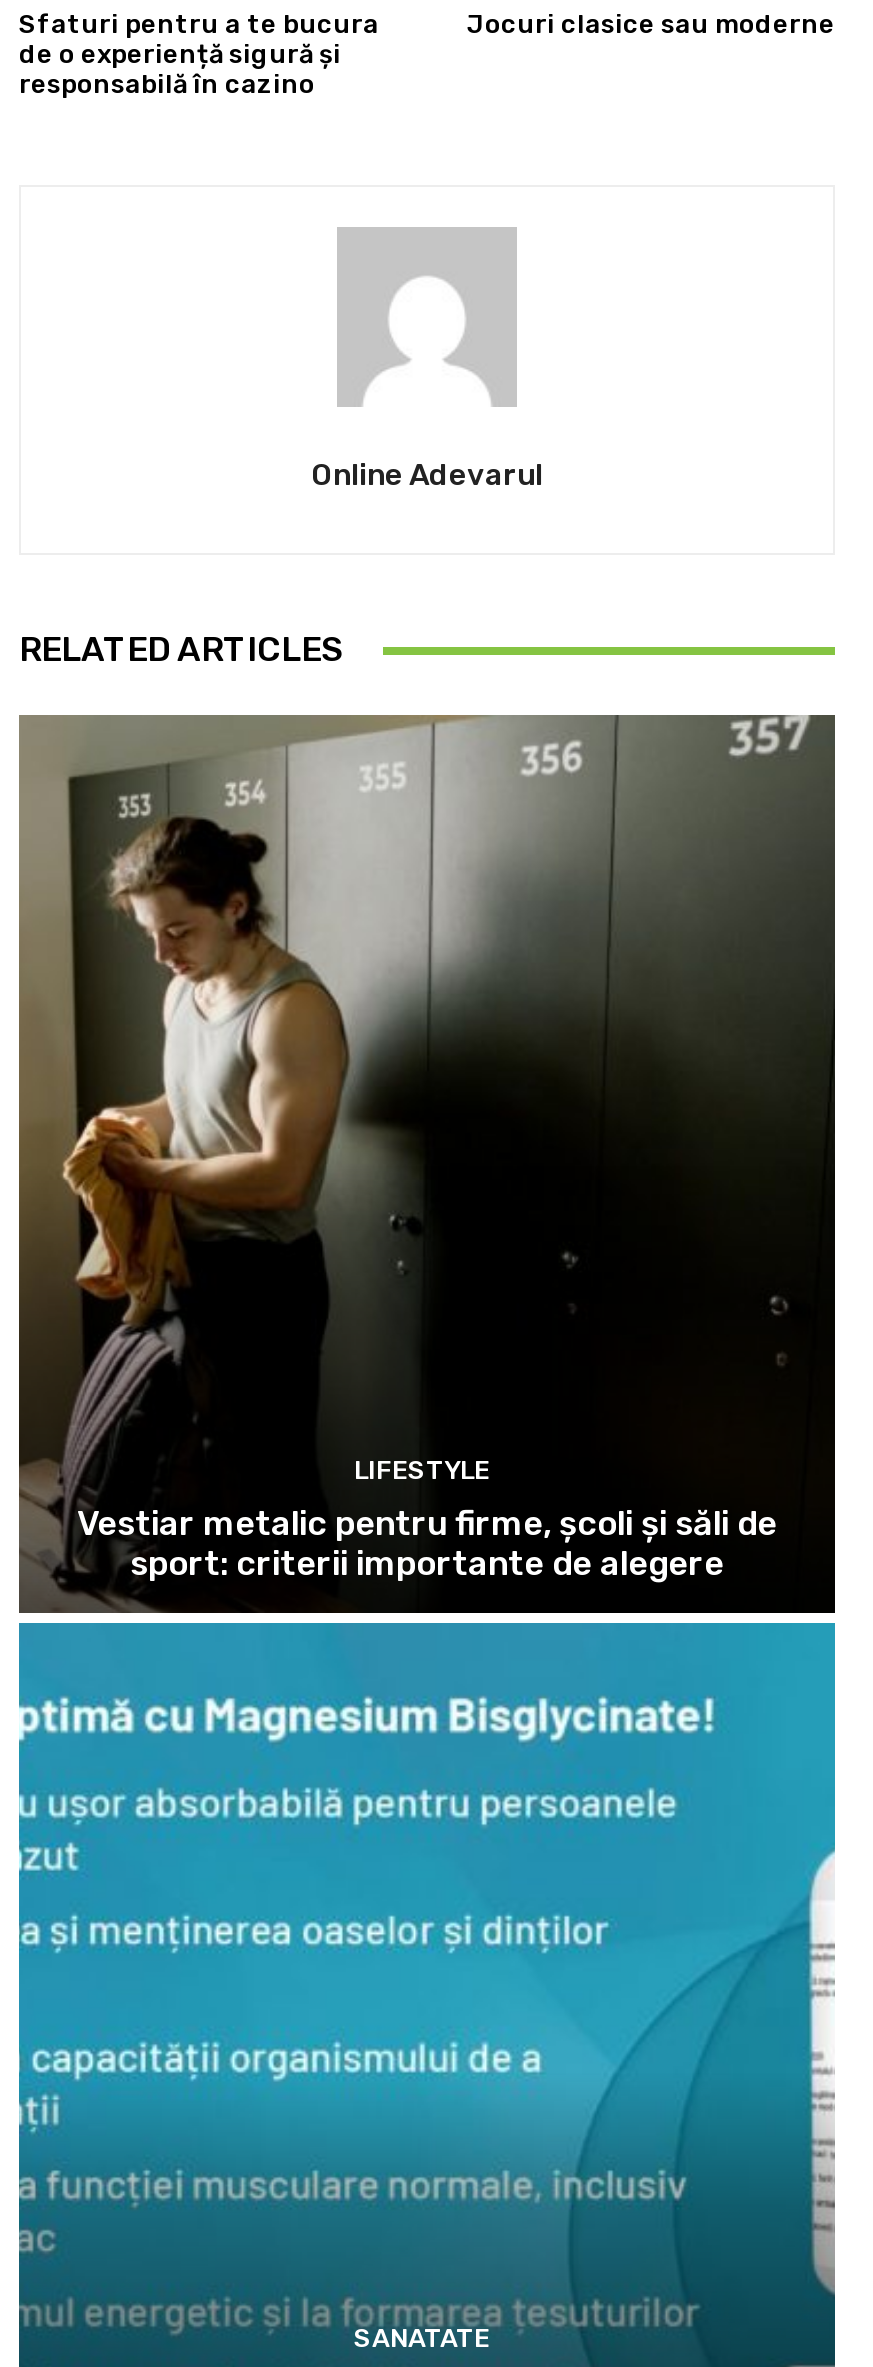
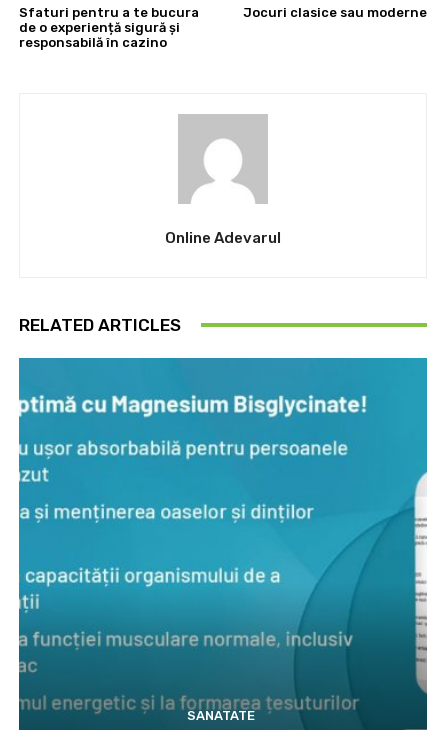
[17,714,837,1616] [image] | LIFESTYLE | Vestiar metalic pentru firme, școli și săli de | sport: criterii importante de alegere -> none

